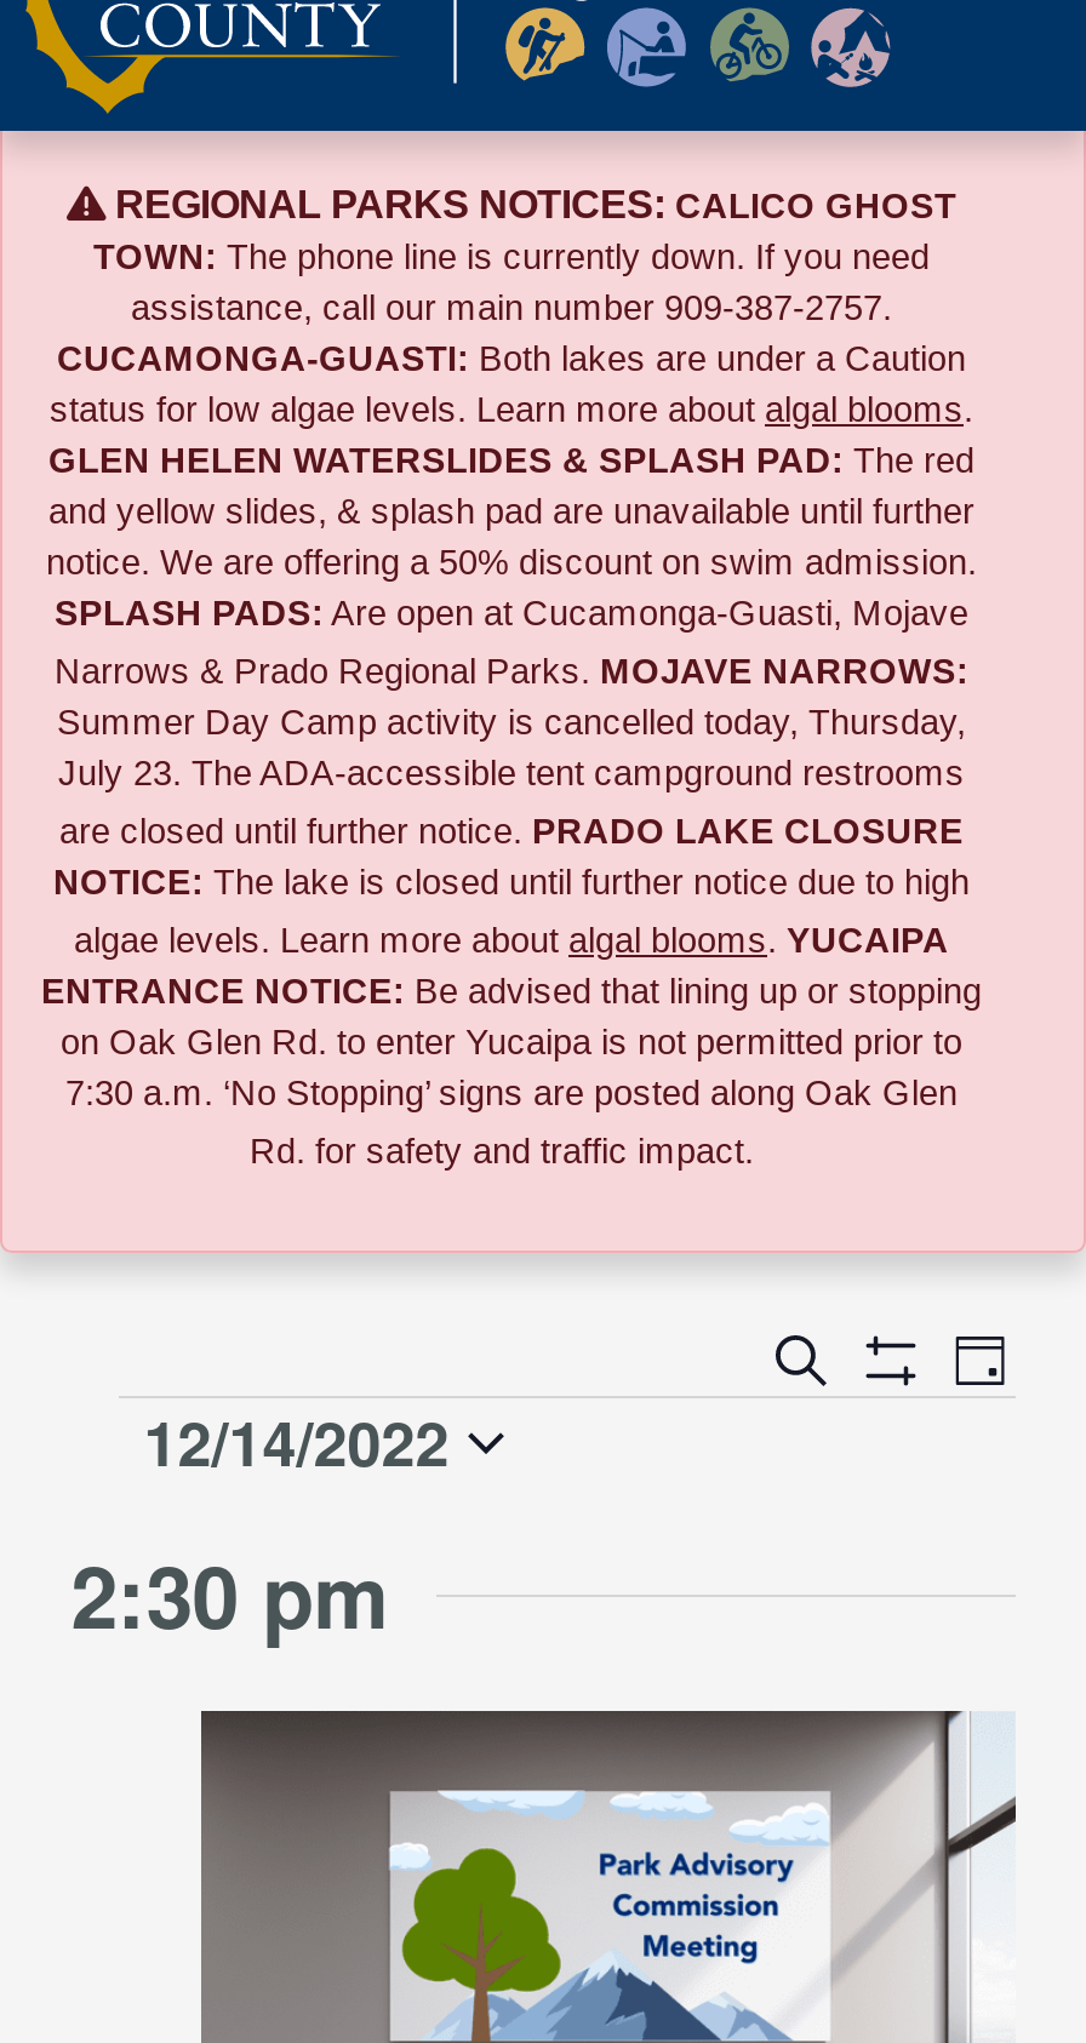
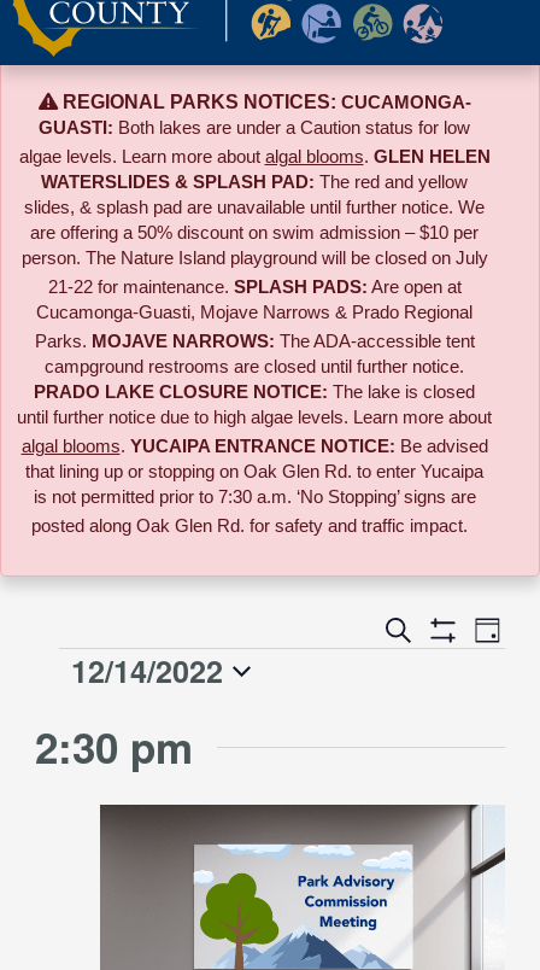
[41,182,982,1171] REGIONAL PARKS NOTICES: CALICO GHOST | TOWN: The phone line is currently down. If you need | assistance, call our main number 909-387-2757. | CUCAMONGA-GUASTI: Both lakes are under a Caution | status for low algae levels. Learn more about algal blooms. | GLEN HELEN WATERSLIDES & SPLASH PAD: The red | and yellow slides, & splash pad are unavailable until further | notice. We are offering a 50% discount on swim admission. | SPLASH PADS: Are open at Cucamonga-Guasti, Mojave | Narrows & Prado Regional Parks. MOJAVE NARROWS: | Summer Day Camp activity is cancelled today, Thursday, | July 23. The ADA-accessible tent campground restrooms | are closed until further notice. PRADO LAKE CLOSURE | NOTICE: The lake is closed until further notice due to high | algae levels. Learn more about algal blooms. YUCAIPA | ENTRANCE NOTICE: Be advised that lining up or stopping | on Oak Glen Rd. to enter Yucaipa is not permitted prior to | 7:30 a.m. ‘No Stopping’ signs are posted along Oak Glen | Rd. for safety and traffic impact. -> [17,90,492,536] REGIONAL PARKS NOTICES: CUCAMONGA- | GUASTI: Both lakes are under a Caution status for low | algae levels. Learn more about algal blooms. GLEN HELEN | WATERSLIDES & SPLASH PAD: The red and yellow | slides, & splash pad are unavailable until further notice. We | are offering a 50% discount on swim admission – $10 per | person. The Nature Island playground will be closed on July | 21-22 for maintenance. SPLASH PADS: Are open at | Cucamonga-Guasti, Mojave Narrows & Prado Regional | Parks. MOJAVE NARROWS: The ADA-accessible tent | campground restrooms are closed until further notice. | PRADO LAKE CLOSURE NOTICE: The lake is closed | until further notice due to high algae levels. Learn more about | algal blooms. YUCAIPA ENTRANCE NOTICE: Be advised | that lining up or stopping on Oak Glen Rd. to enter Yucaipa | is not permitted prior to 7:30 a.m. ‘No Stopping’ signs are | posted along Oak Glen Rd. for safety and traffic impact.

